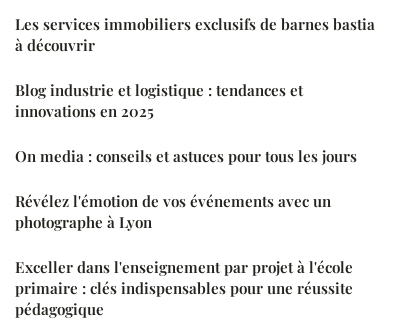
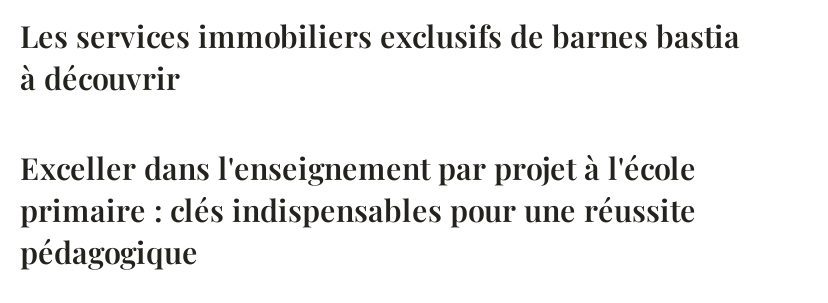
[15,79,357,231] Blog industrie et logistique : tendances et | innovations en 2025 | On media : conseils et astuces pour tous les jours | Révélez l'émotion de vos événements avec un | photographe à Lyon -> none

